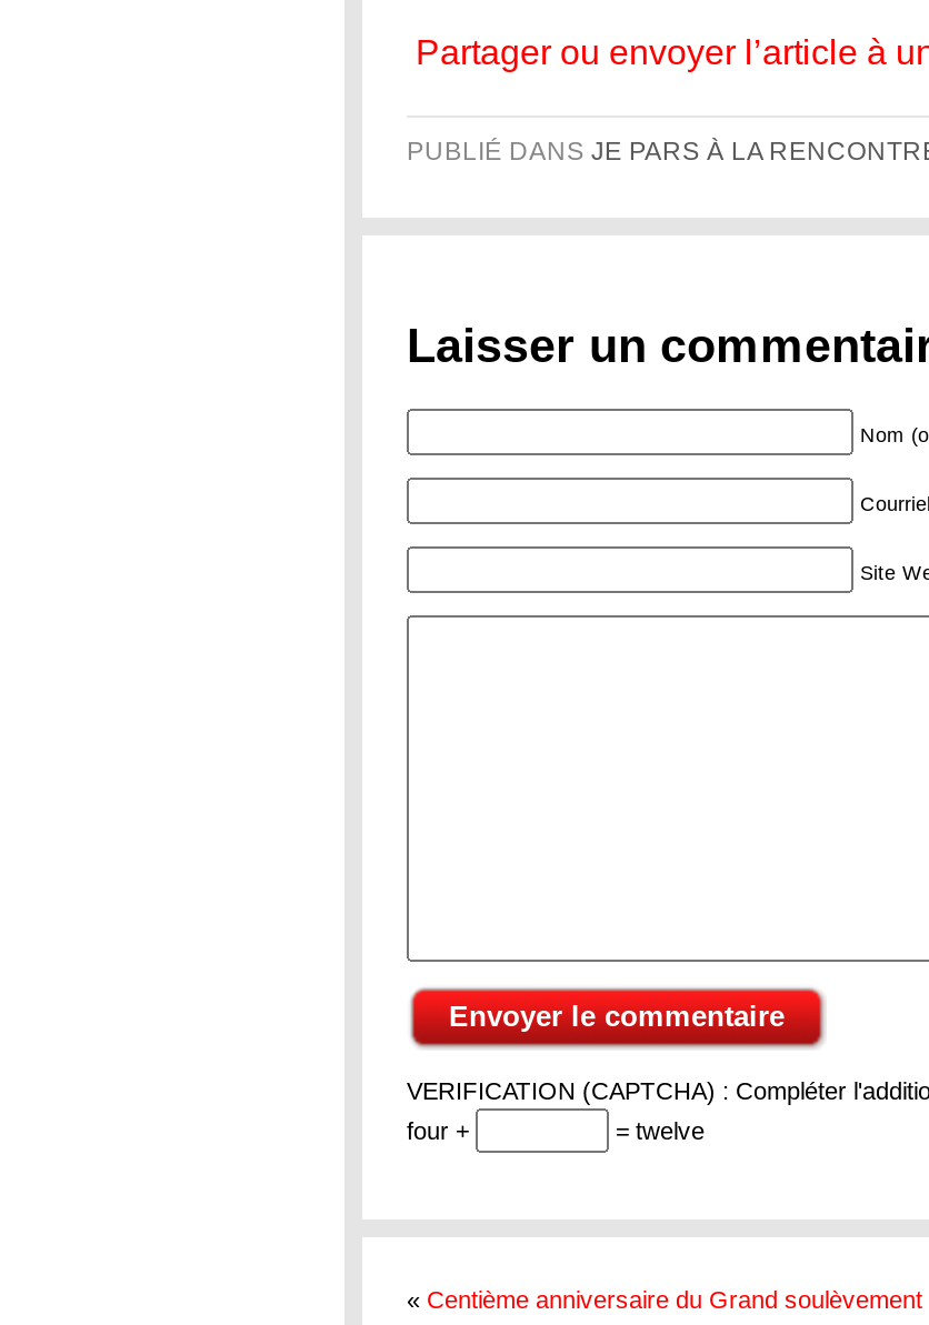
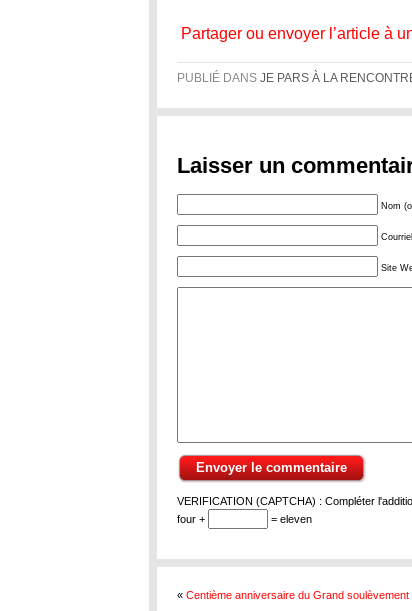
[609,1117,705,1144] = twelve -> [268,513,312,525] = eleven

